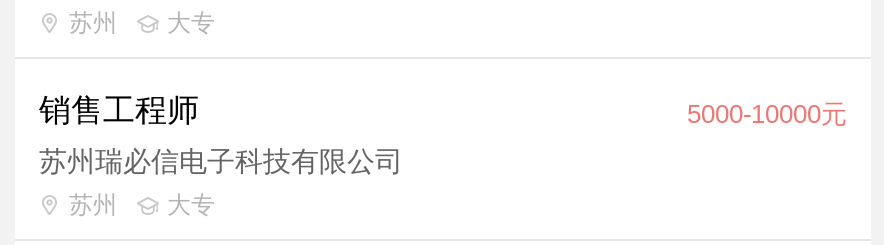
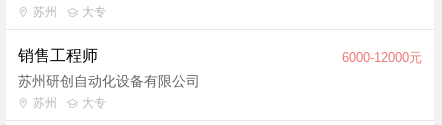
[687,99,847,129] 5000-10000元 -> [342,50,422,65] 6000-12000元
[39,145,403,177] 苏州瑞必信电子科技有限公司 -> [18,73,200,89] 苏州研创自动化设备有限公司

